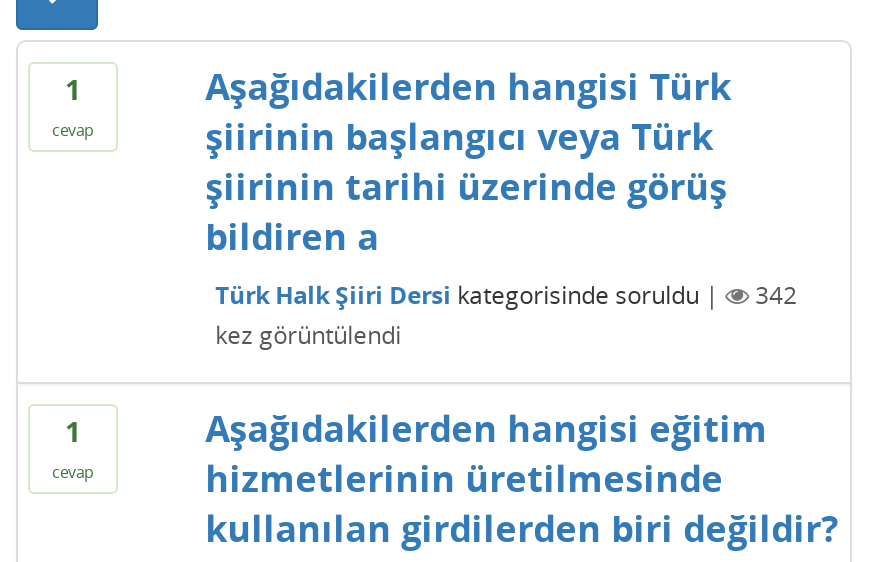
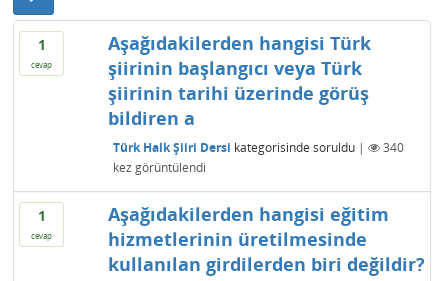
[755,278,797,312] 342 -> [383,139,404,156] 340

